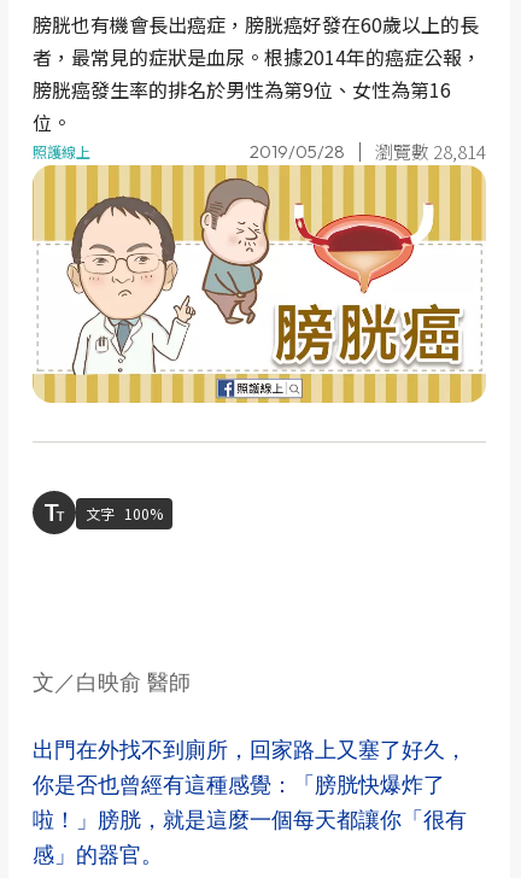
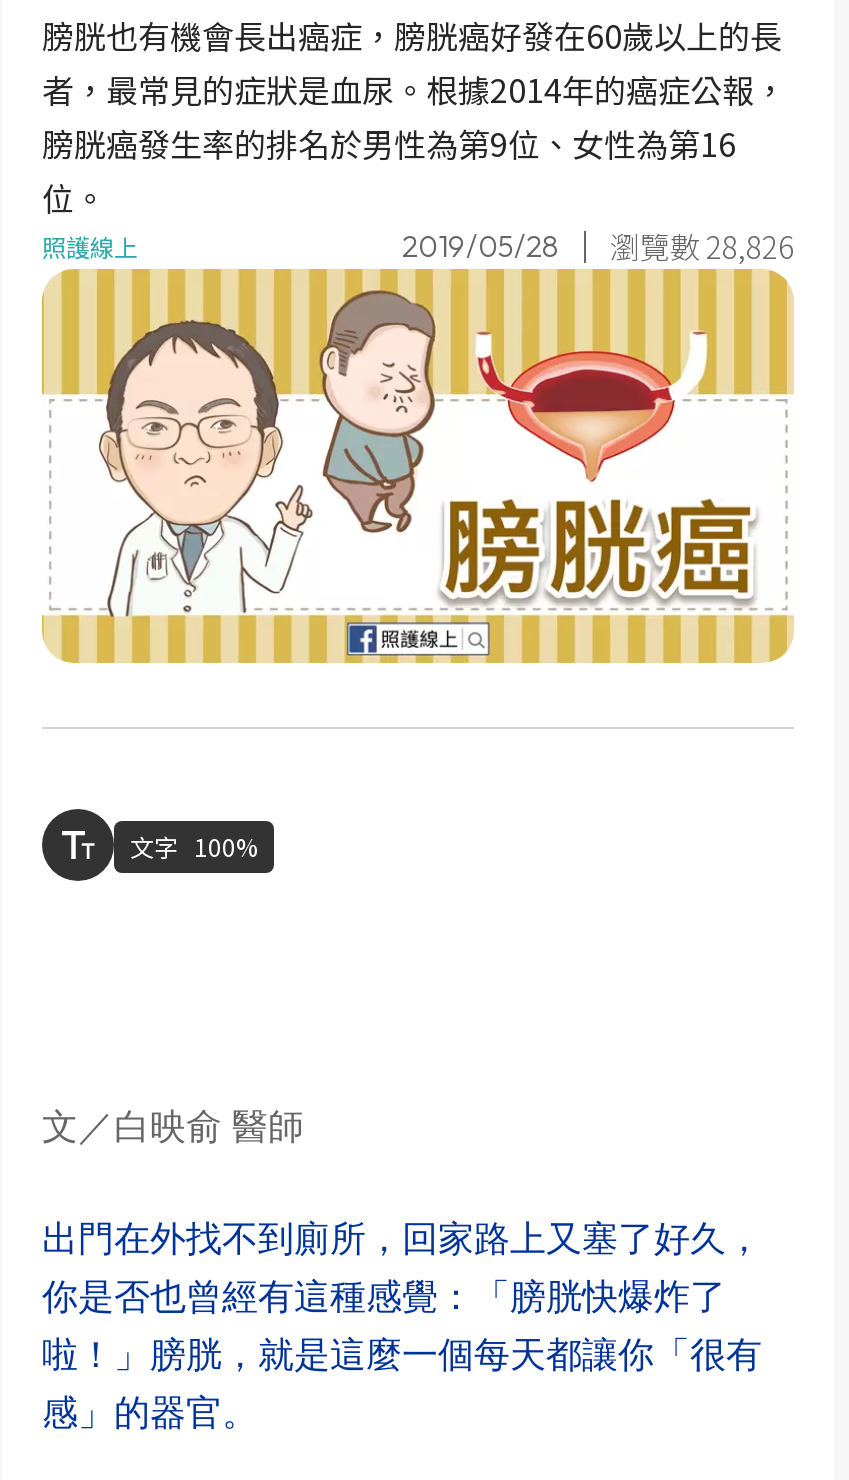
[250,139,486,164] 2019/05/28 瀏覽數 28,814 -> [402,225,794,267] 2019/05/28 瀏覽數 28,826

